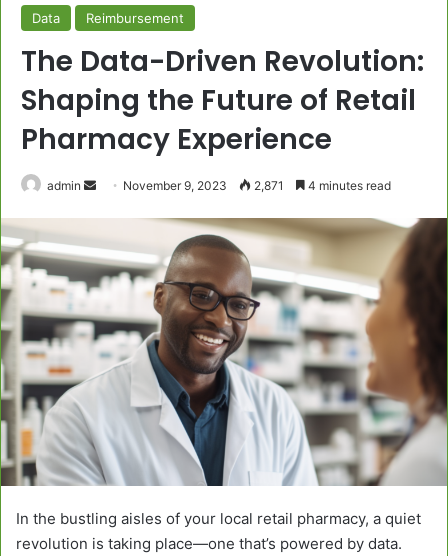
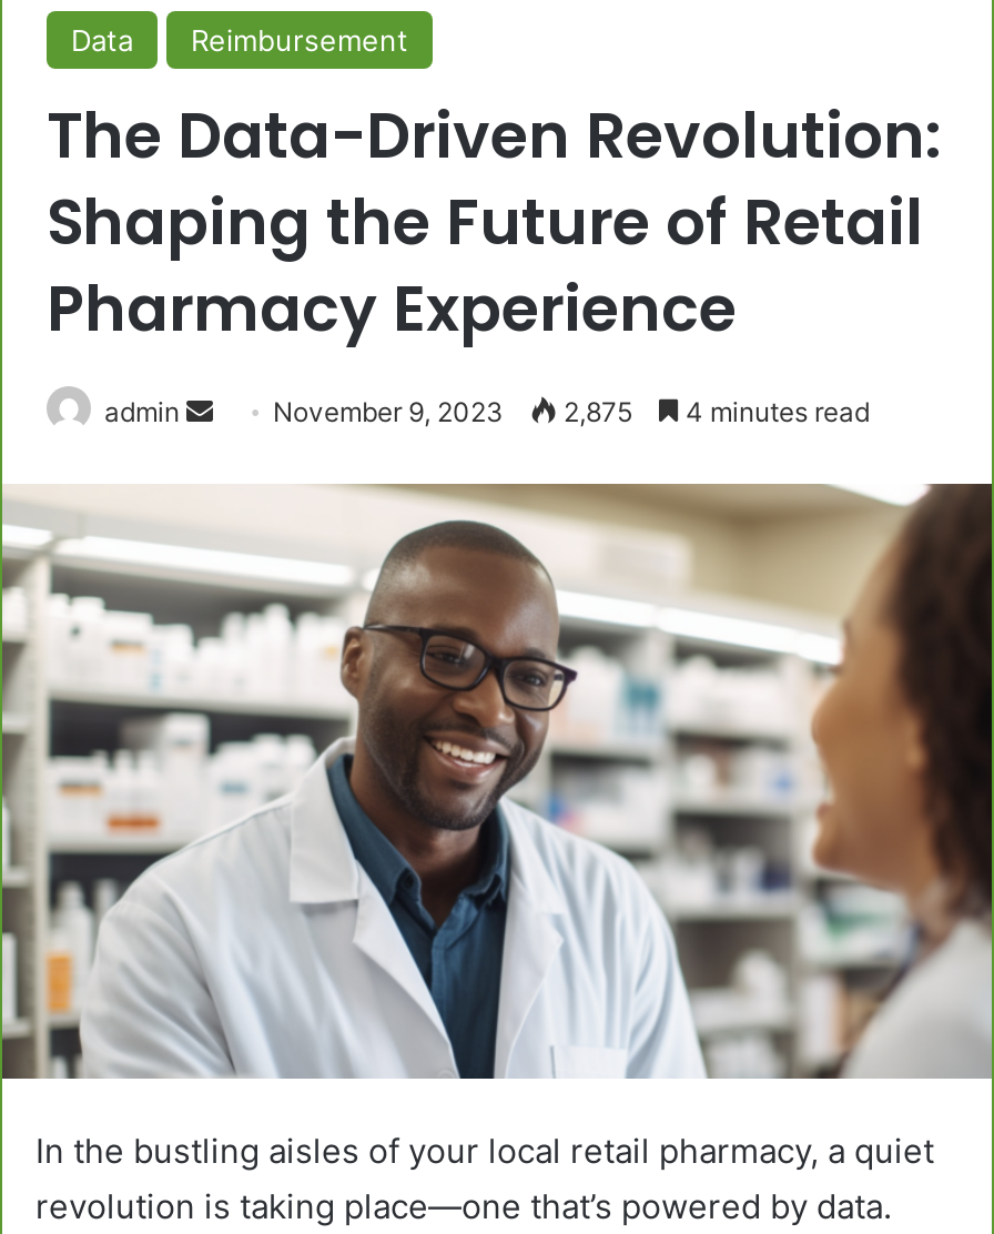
[251,177,284,192] 2,871 -> [557,394,632,427] 2,875

